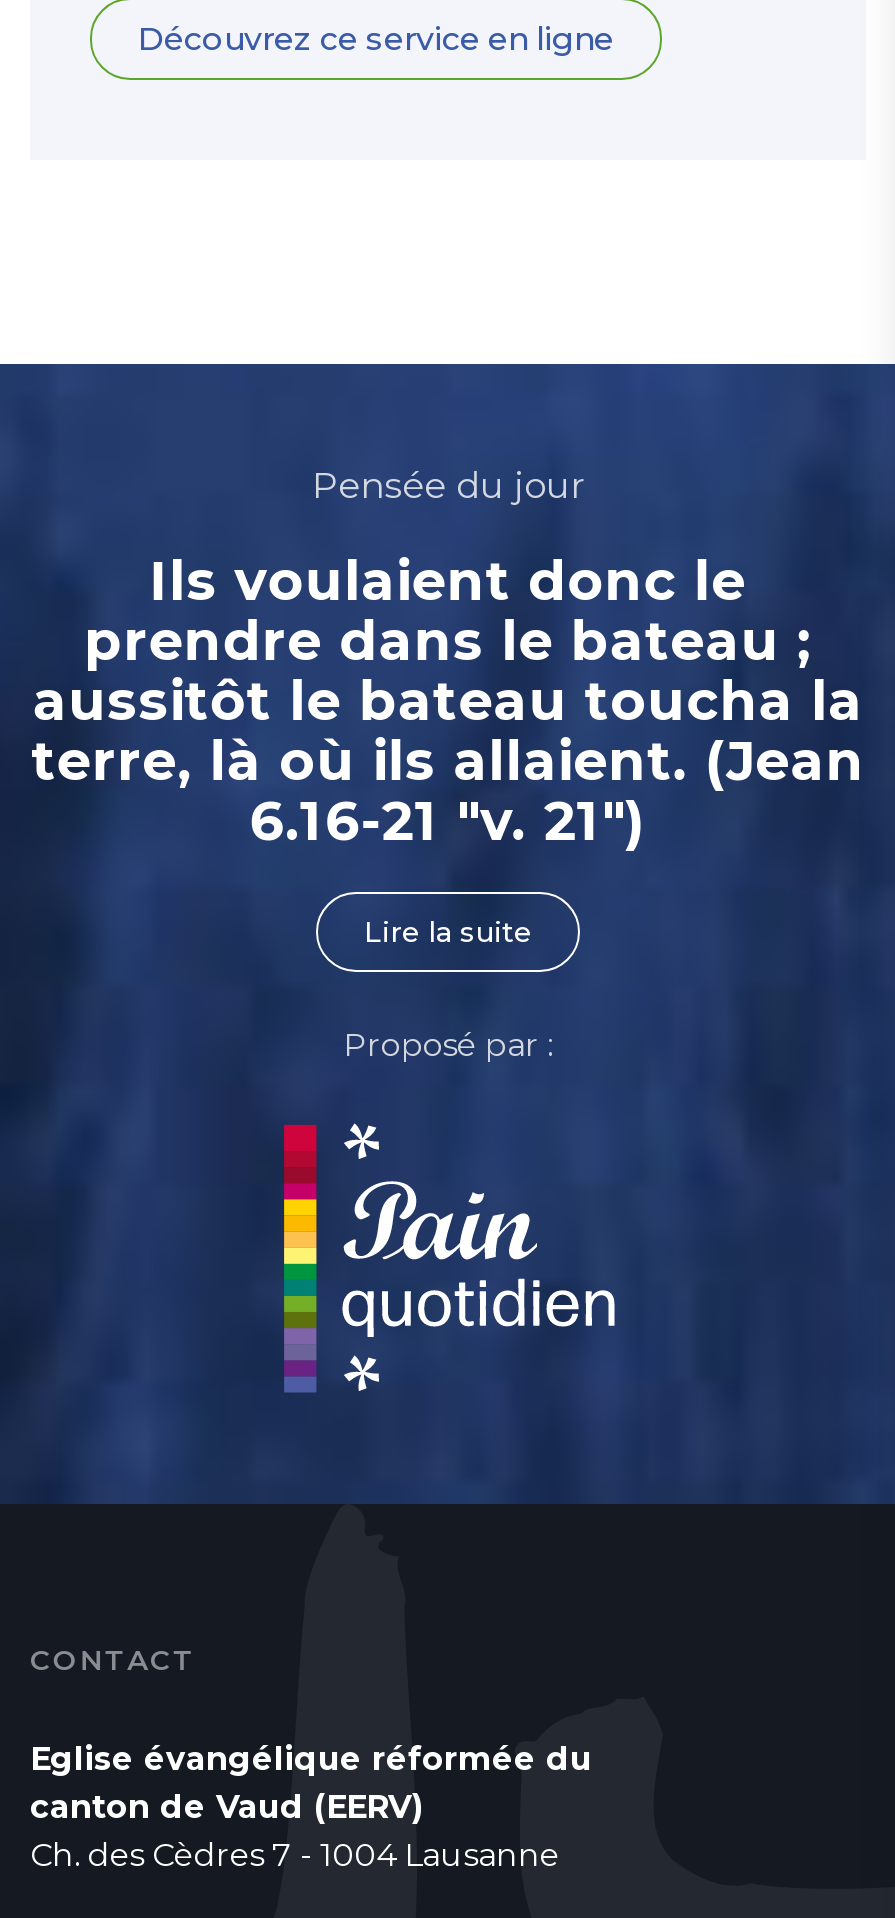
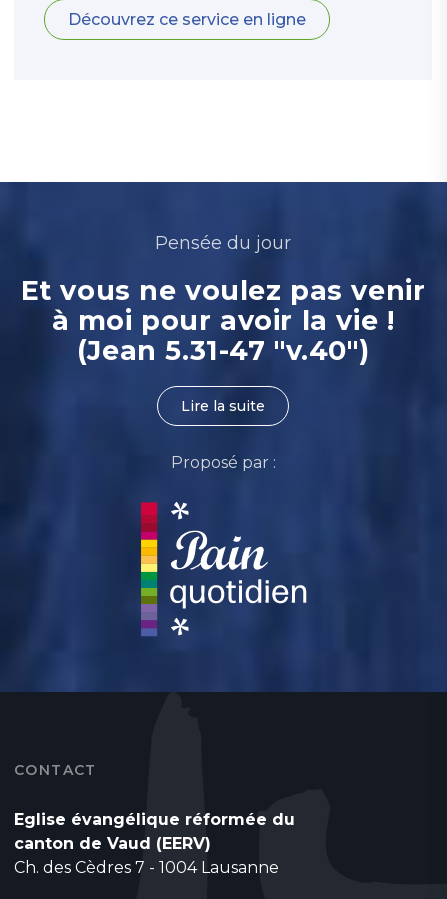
[31,549,865,855] Ils voulaient donc le | prendre dans le bateau ; | aussitôt le bateau toucha la | terre, là où ils allaient. (Jean | 6.16-21 "v. 21") -> [21,274,425,367] Et vous ne voulez pas venir | à moi pour avoir la vie ! | (Jean 5.31-47 "v.40")

